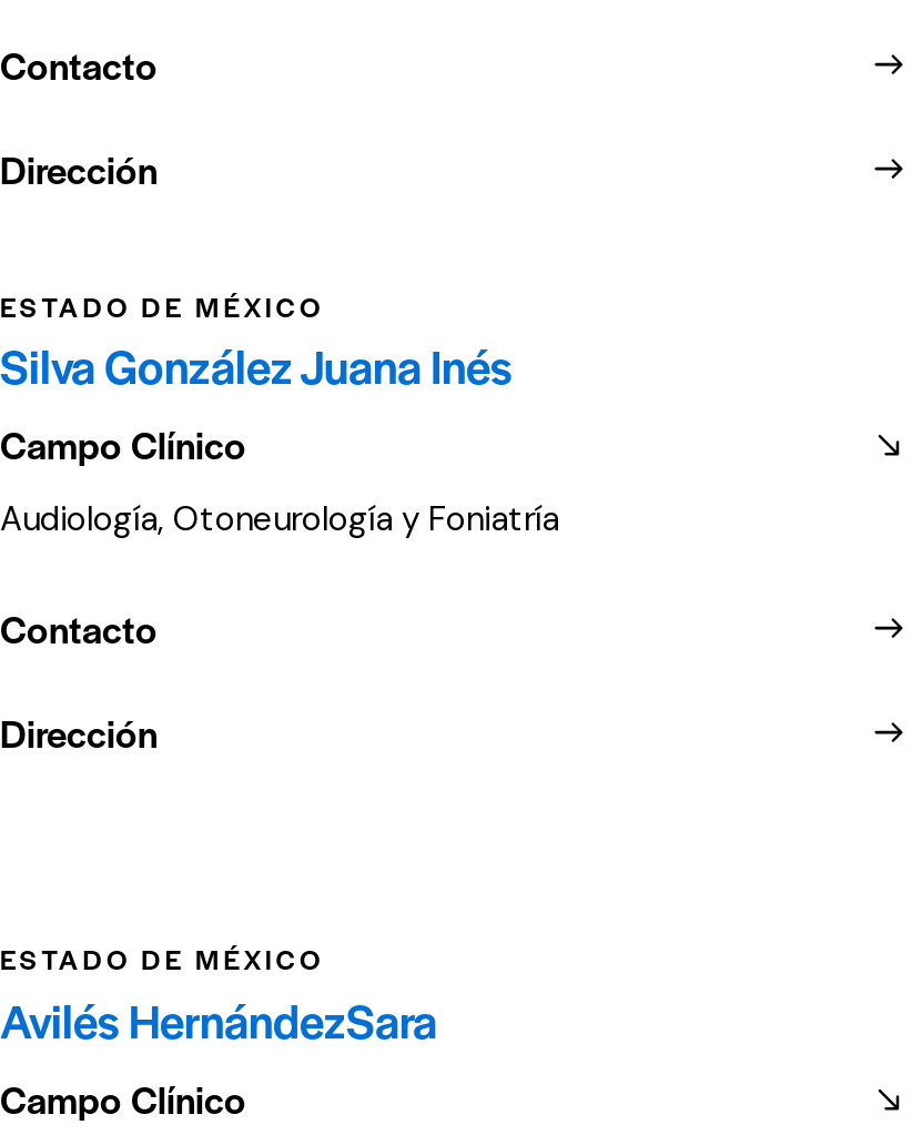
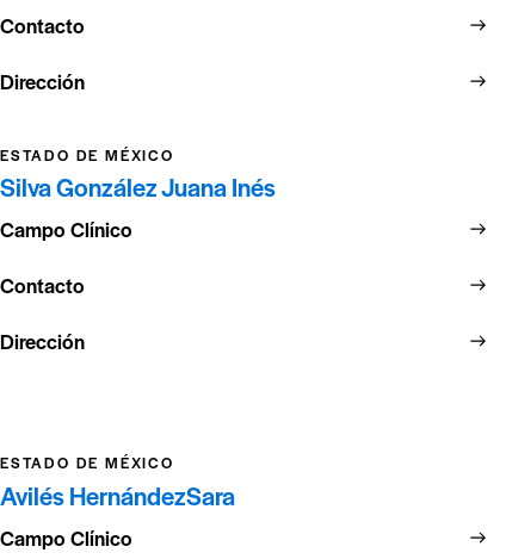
[0,498,559,542] Audiología, Otoneurología y Foniatría -> none

